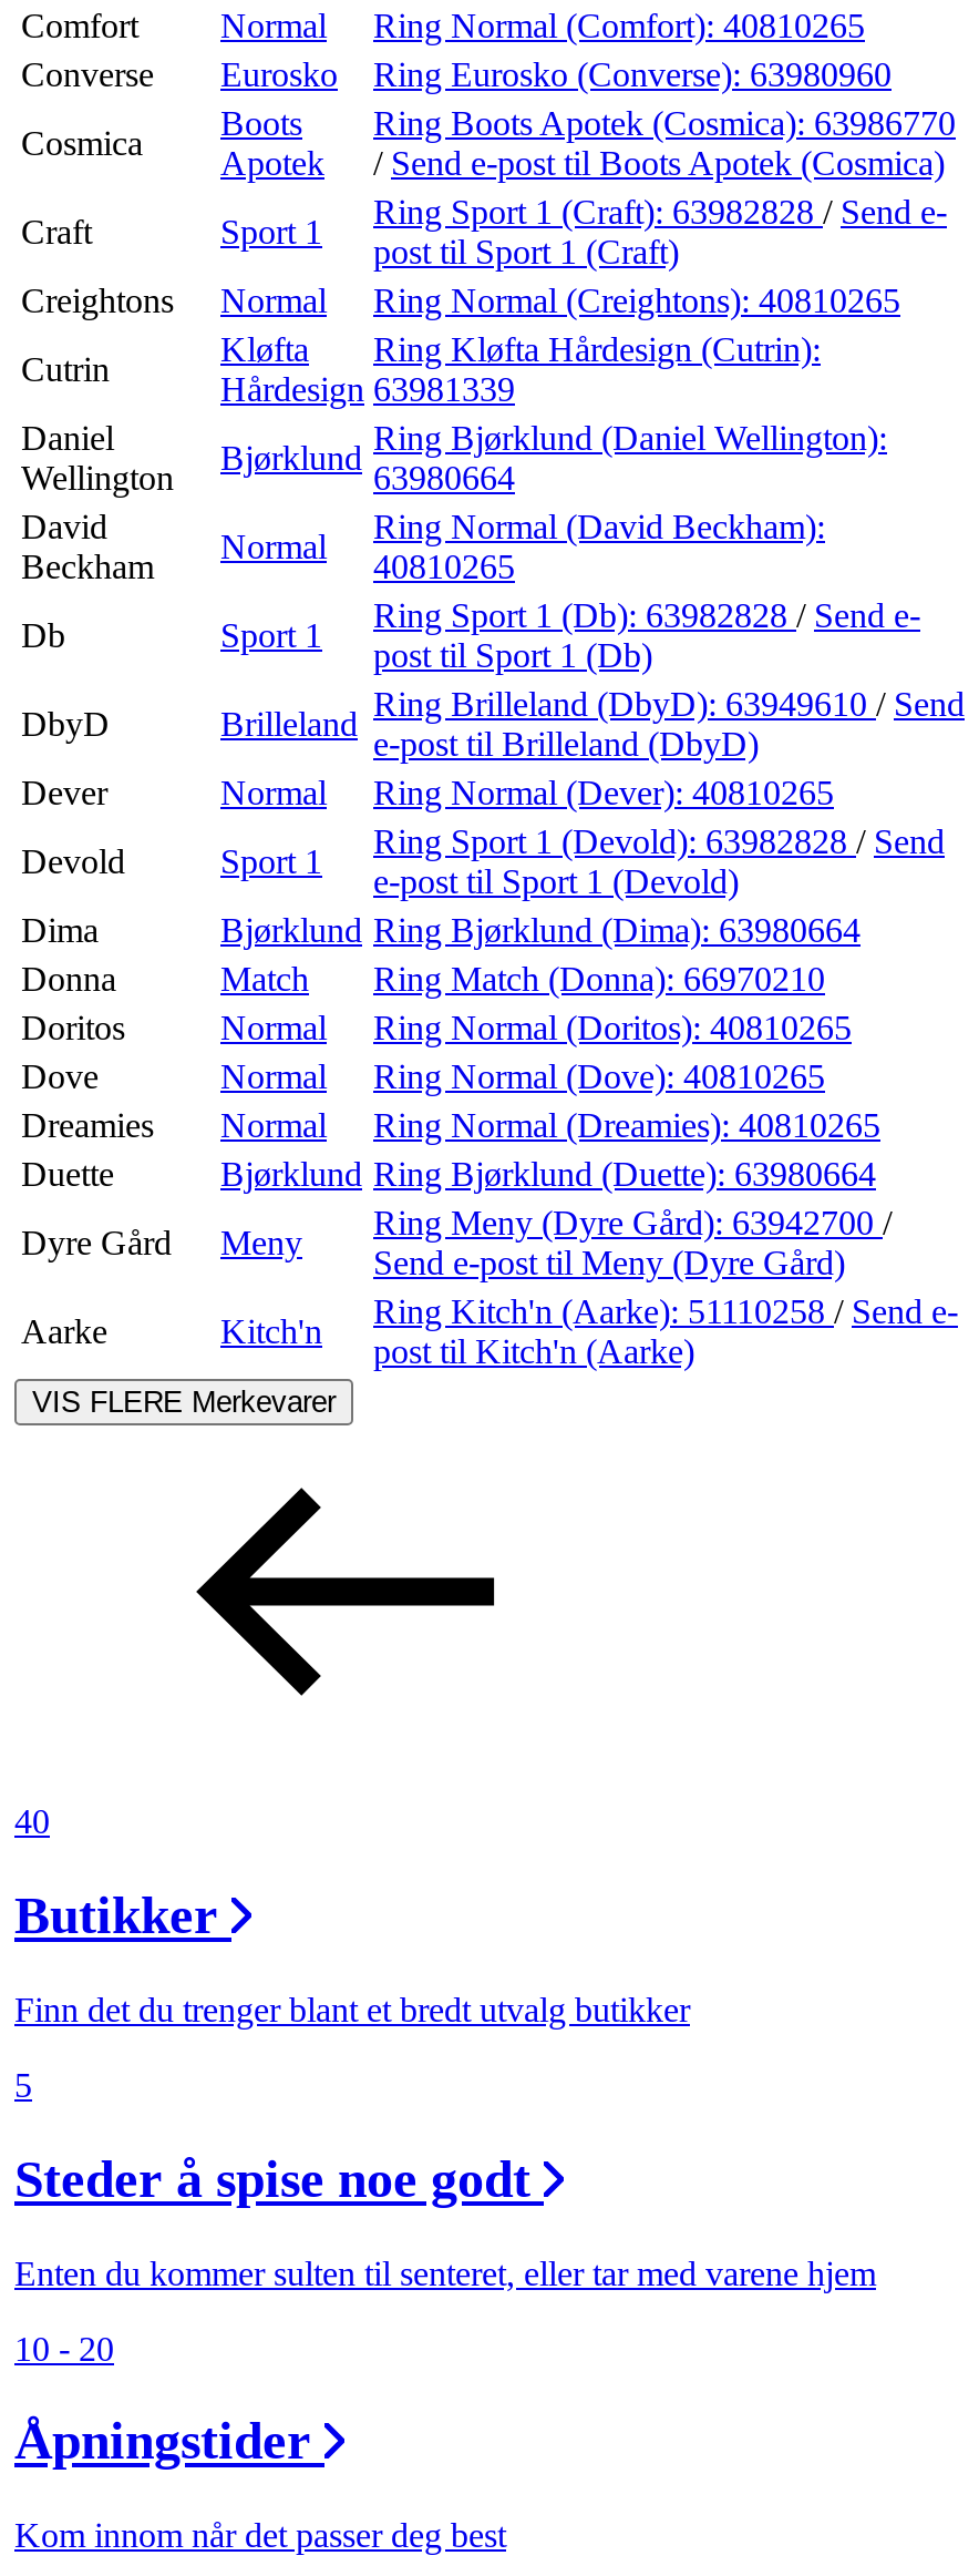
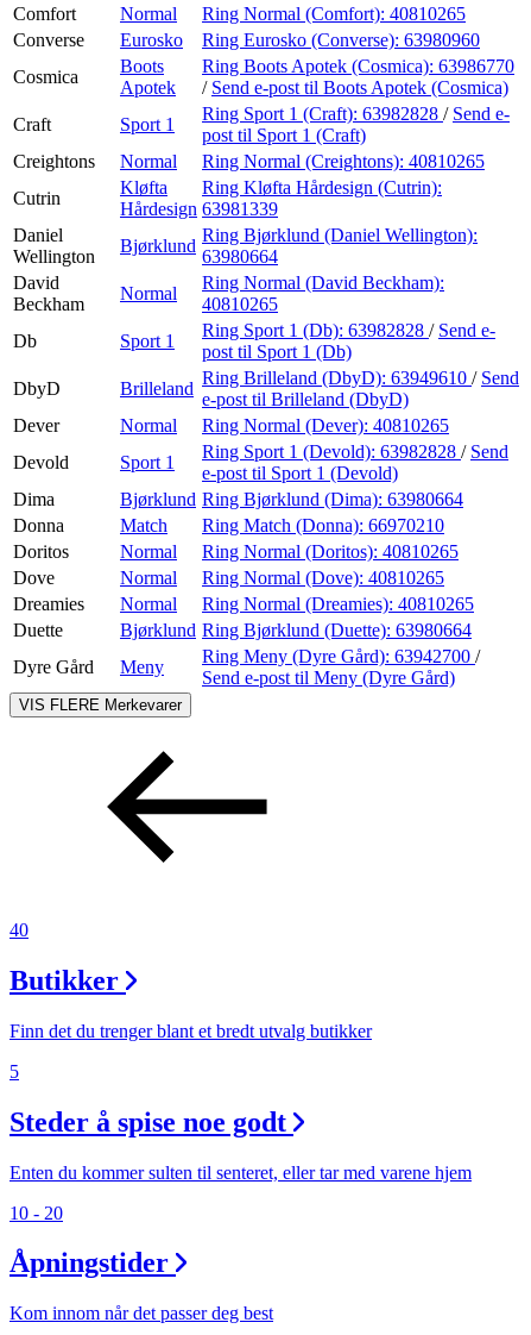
[373,1292,958,1370] Ring Kitch'n (Aarke): 51110258 / Send e- | posttil Kitch'n (Aarke) -> none
[21,1312,322,1350] Aarke | Kitch'n -> none

